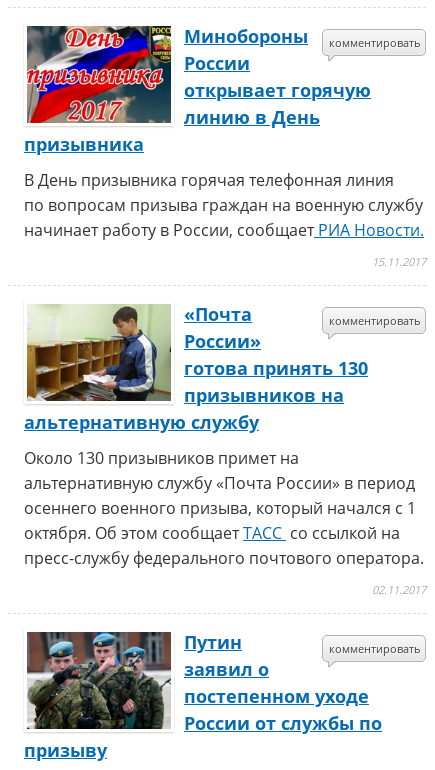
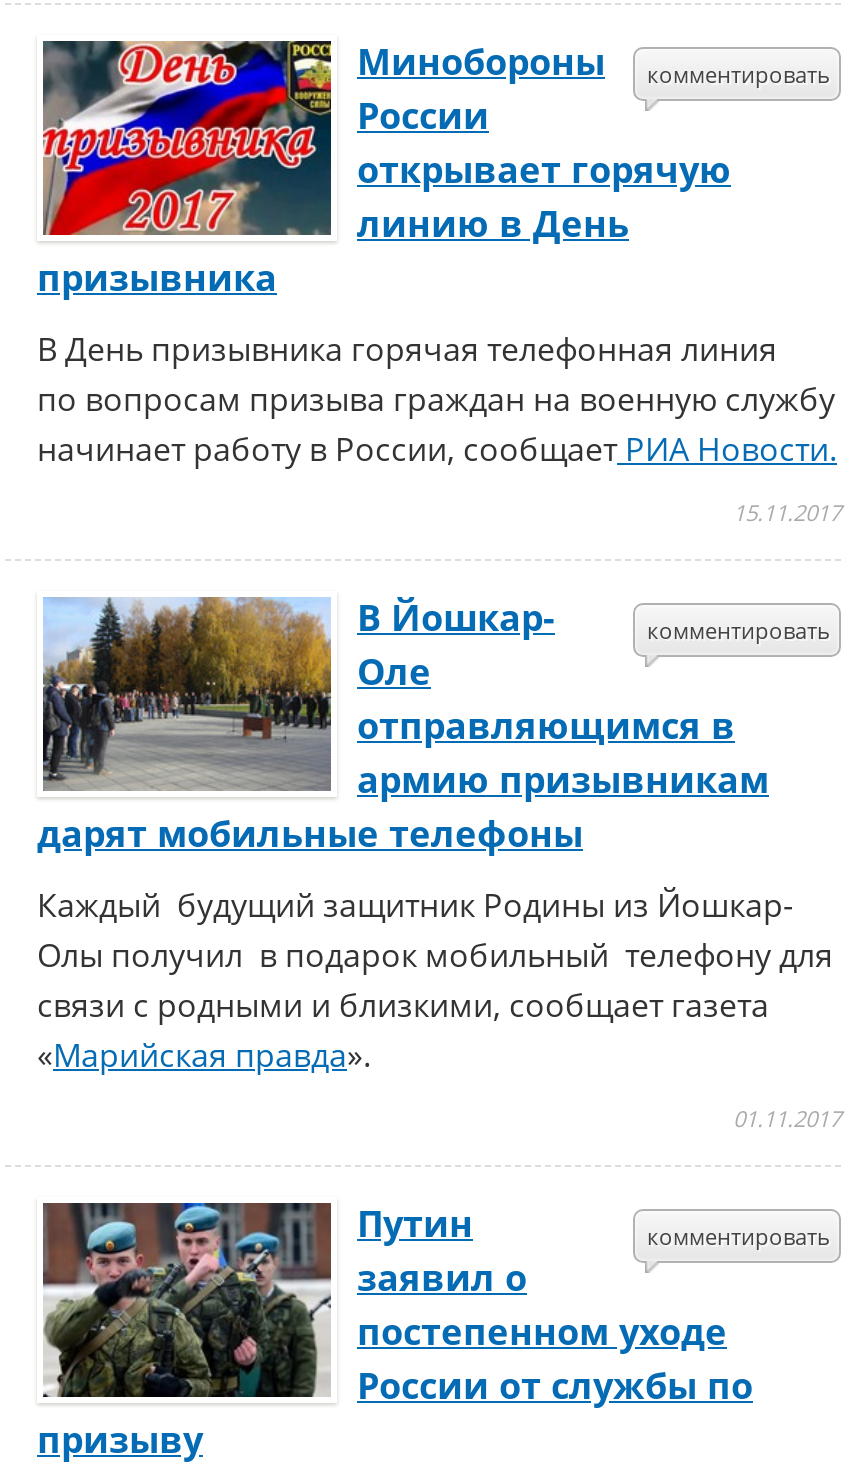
[24,302,368,434] [image] | «Почта | России» | готова принять 130 | призывников на | альтернативную службу -> [37,593,769,857] [image] | В Йошкар- | Оле | отправляющимся в | армию призывникам | дарят мобильные телефоны
[24,447,424,569] Около 130 призывников примет на | альтернативную службу «Почта России» в период | осеннего военного призыва, который начался с 1 | октября. Об этом сообщает ТАСС со ссылкой на | пресс-службу федерального почтового оператора. -> [37,883,833,1077] Каждый будущий защитник Родины из Йошкар- | Олы получил в подарок мобильный телефону для | связи с родными и близкими, сообщает газета | «Марийская правда».
[372,582,426,597] 02.11.2017 -> [733,1103,841,1133] 01.11.2017

